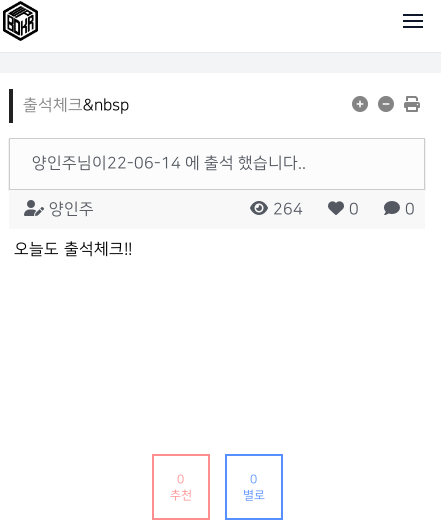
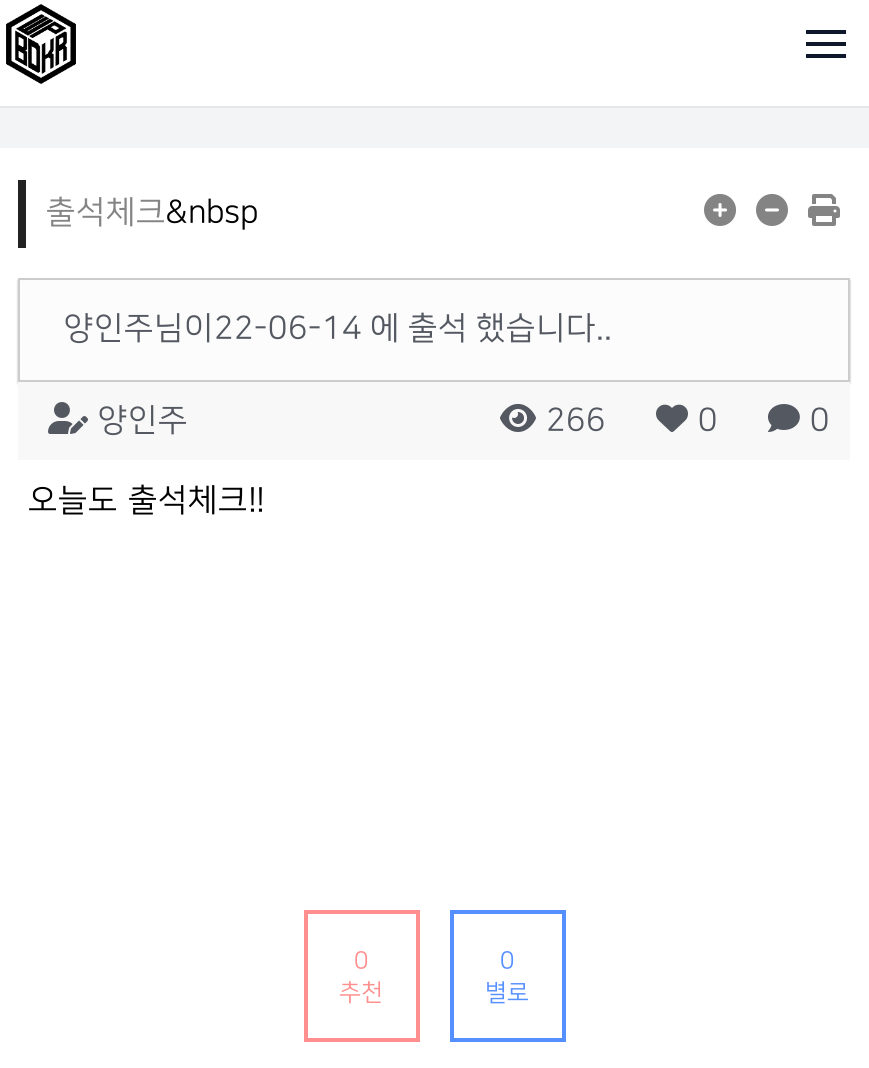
[273,201,303,218] 264 -> [546,404,606,438] 266

